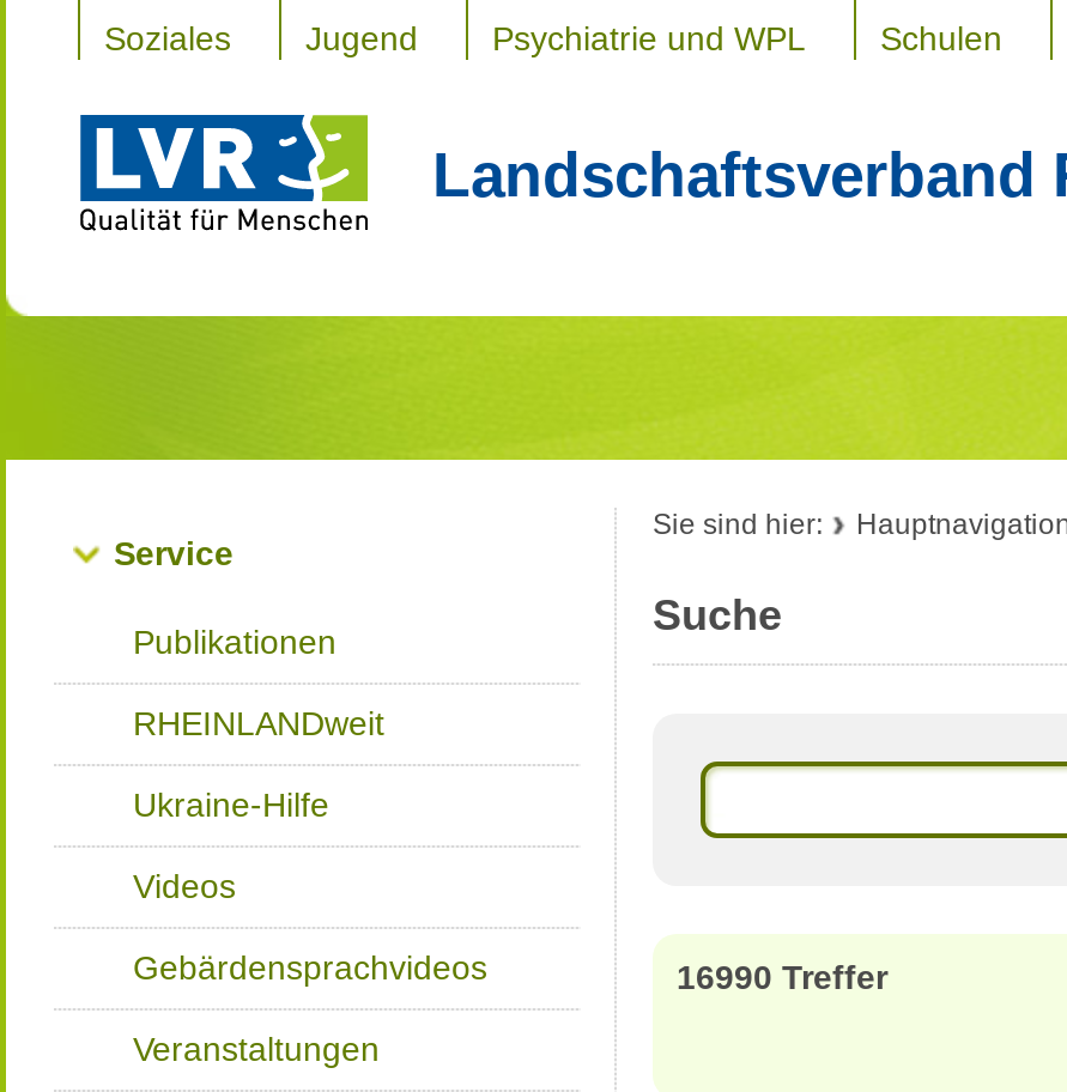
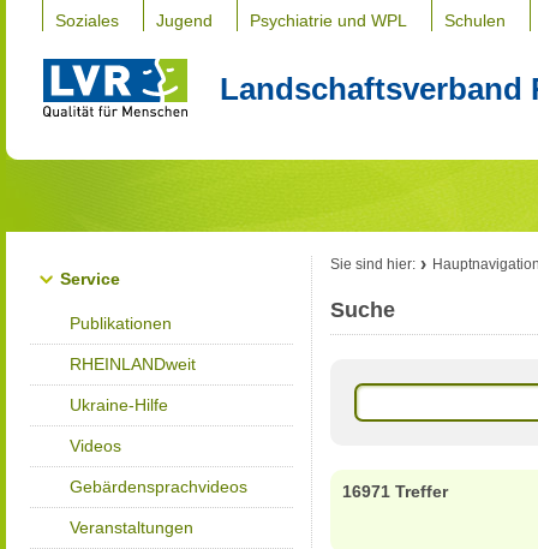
[677,958,887,996] 16990 Treffer -> [342,482,448,501] 16971 Treffer

